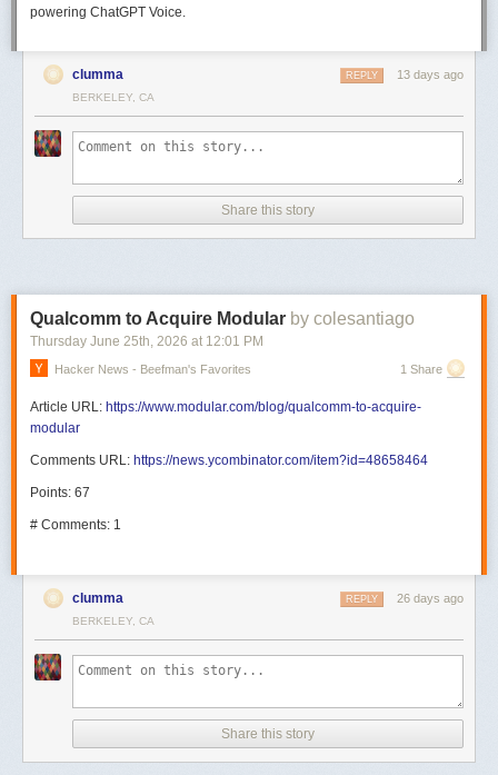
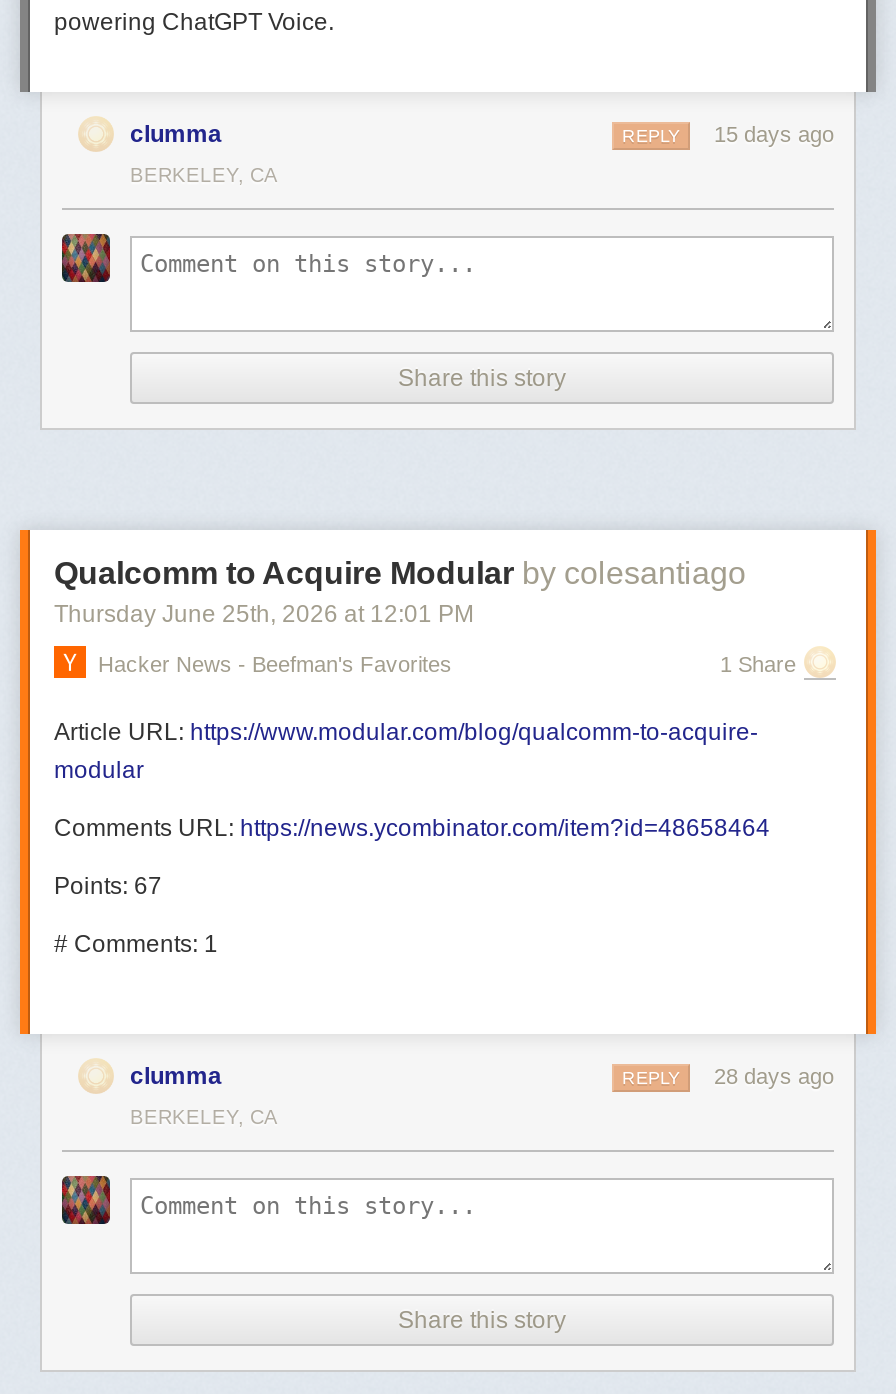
[397,68,464,81] 13 days ago -> [714,122,834,146] 15 days ago
[397,592,464,605] 26 days ago -> [714,1064,834,1088] 28 days ago

